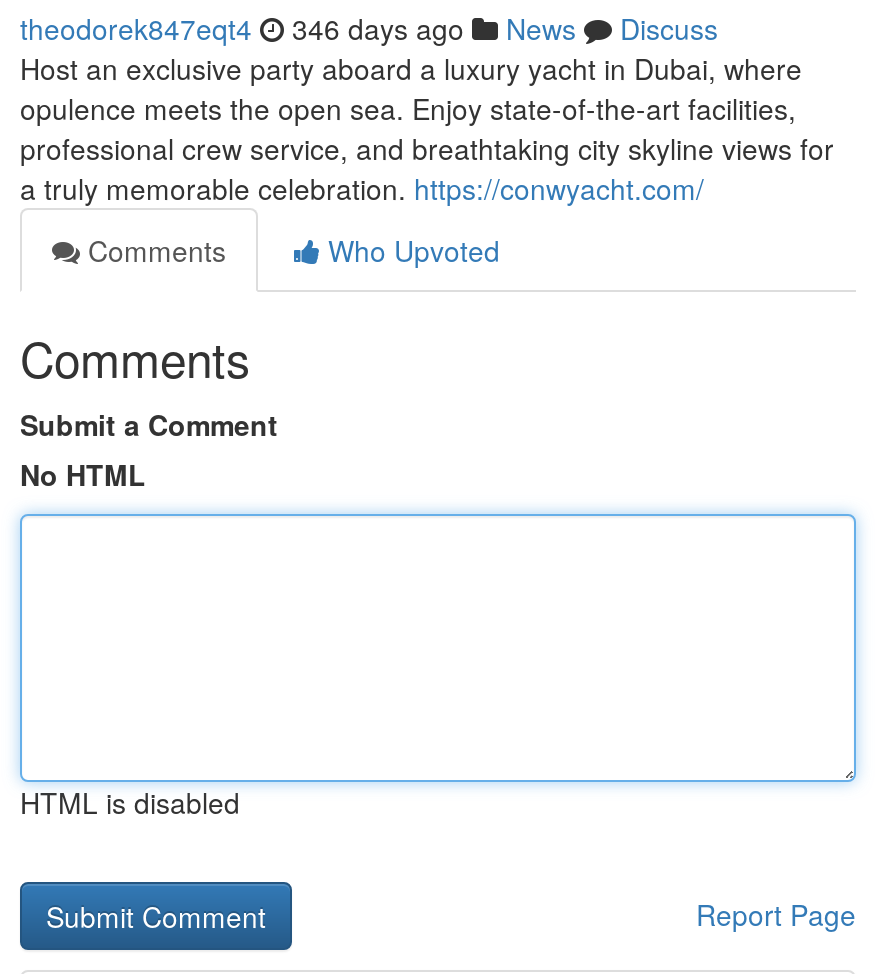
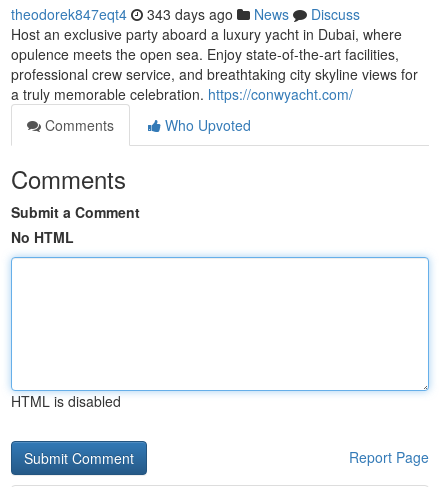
[20,8,718,48] theodorek847eqt4 346 days ago News Discuss -> [11,4,360,24] theodorek847eqt4 343 days ago News Discuss

